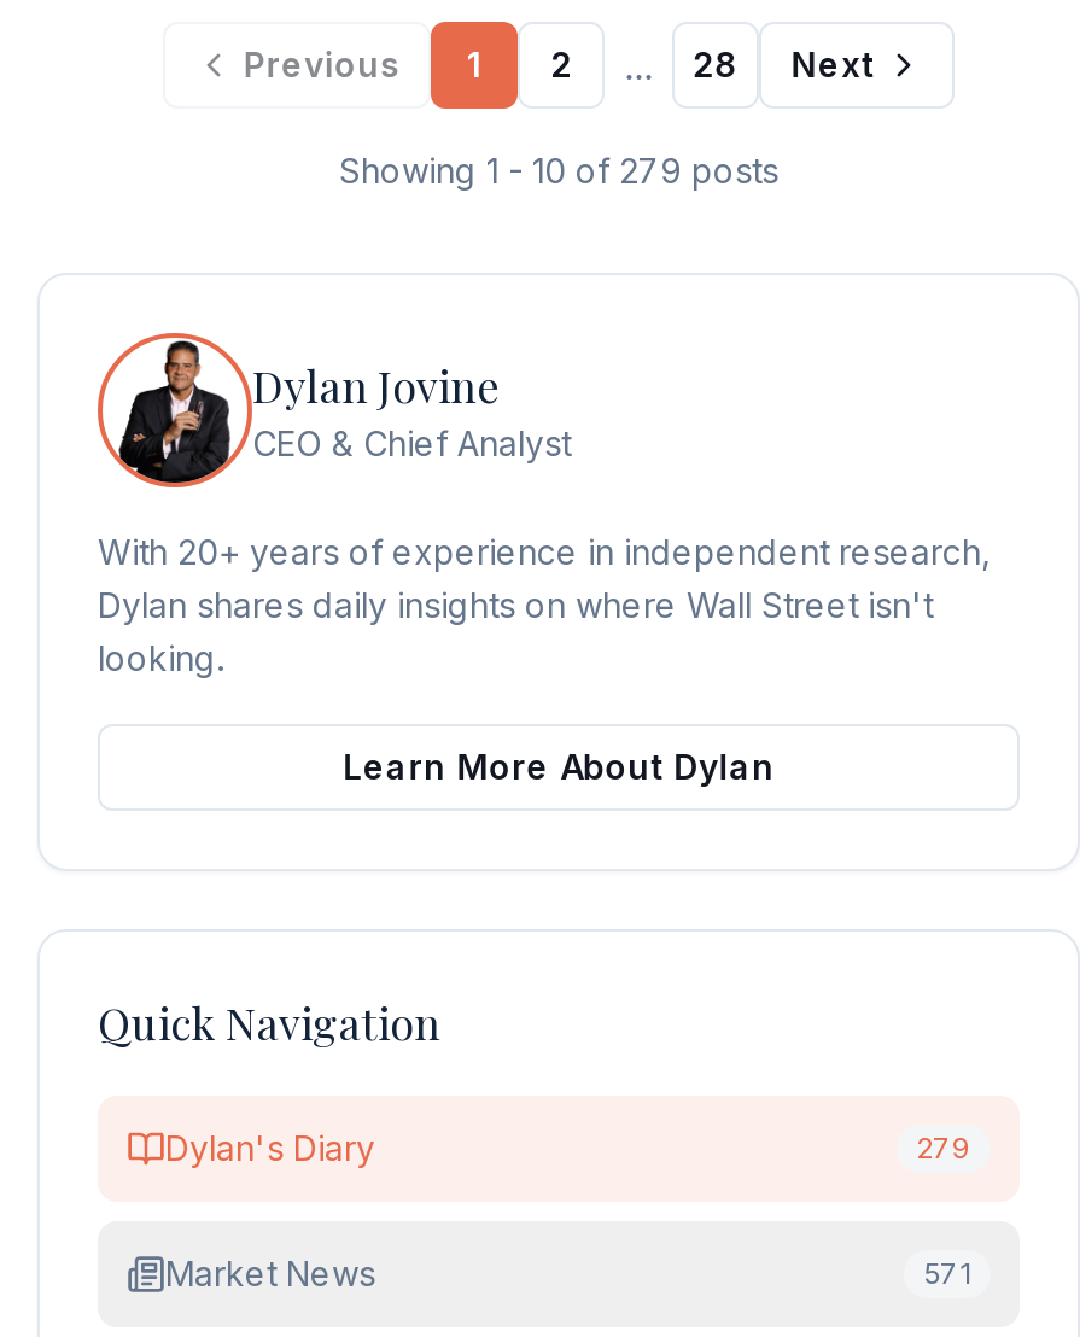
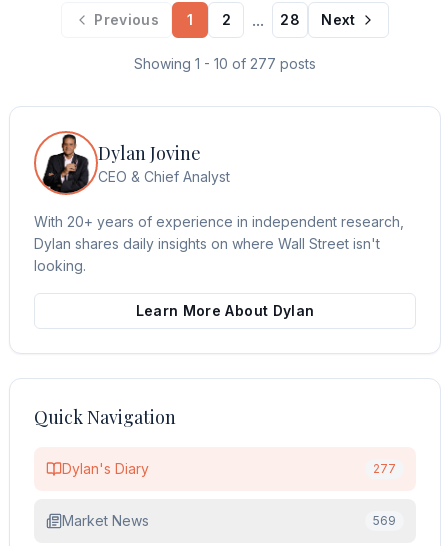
[339,150,778,191] Showing 1 - 10 of 279 posts -> [134,55,316,72] Showing 1 - 10 of 277 posts
[916,1129,971,1166] 279 -> [373,461,396,476] 277
[923,1255,971,1291] 571 -> [373,513,396,528] 569

